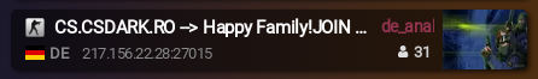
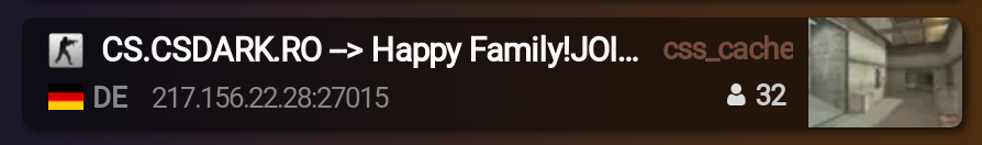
[381,8,527,71] [image] | de_anal -> [662,15,964,130] [image] | css_cache
[410,43,430,61] 31 -> [749,79,785,112] 32

